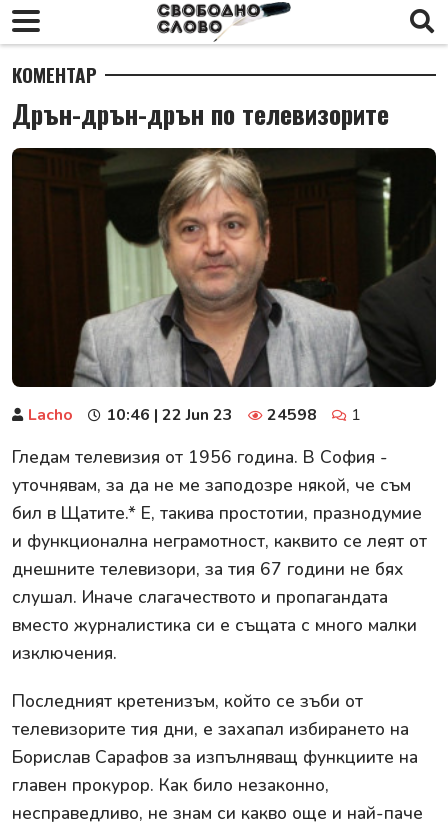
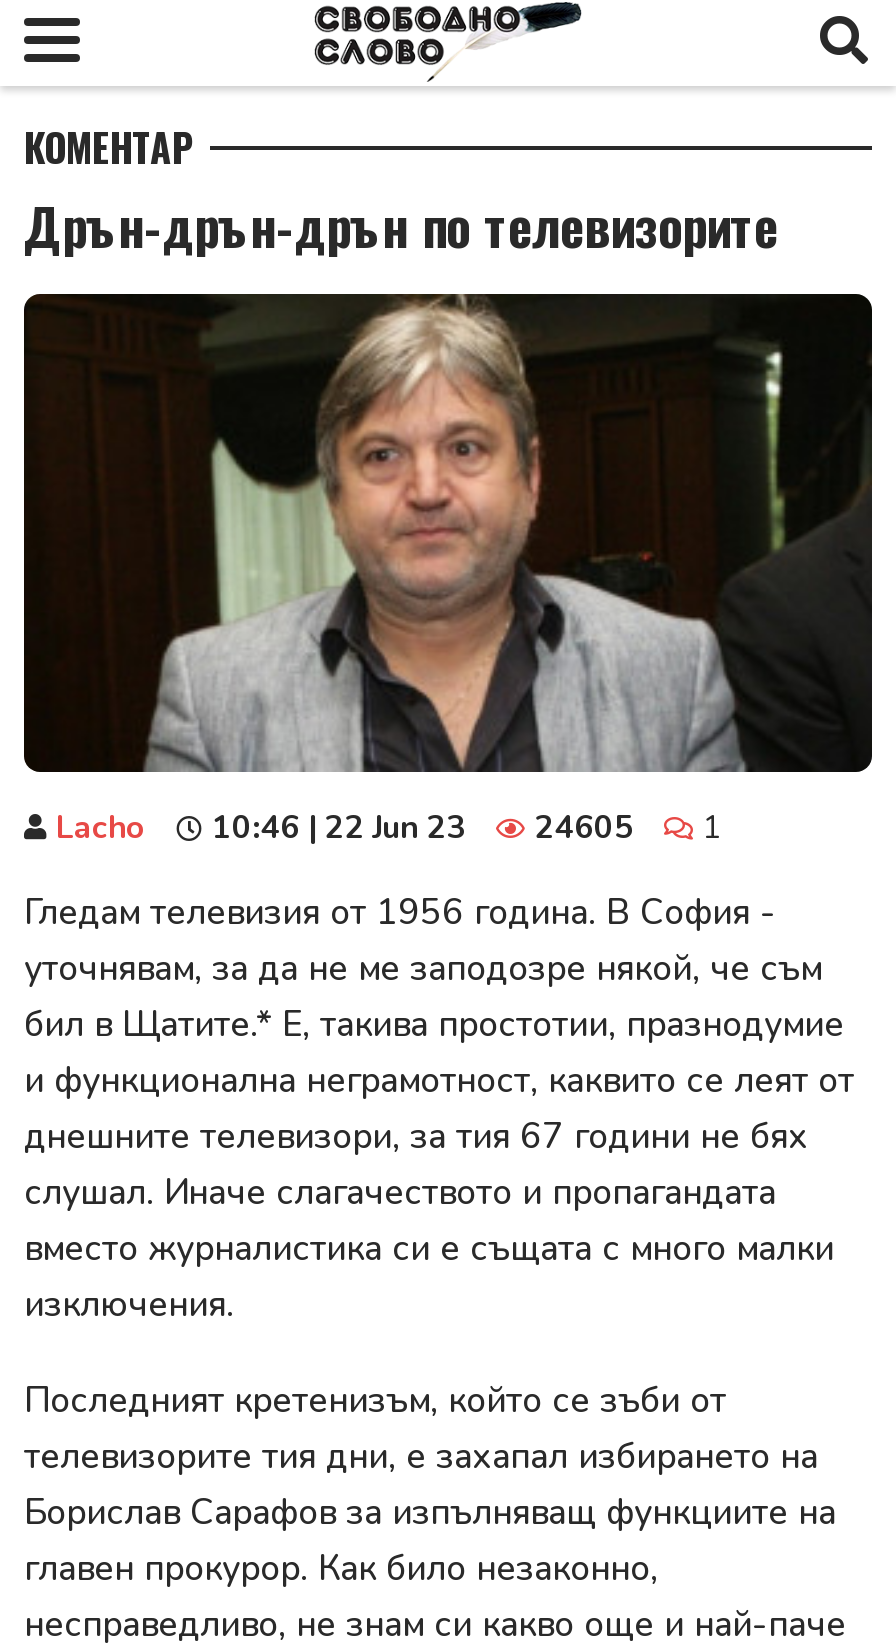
[267,403,317,425] 24598 -> [534,805,634,849] 24605

